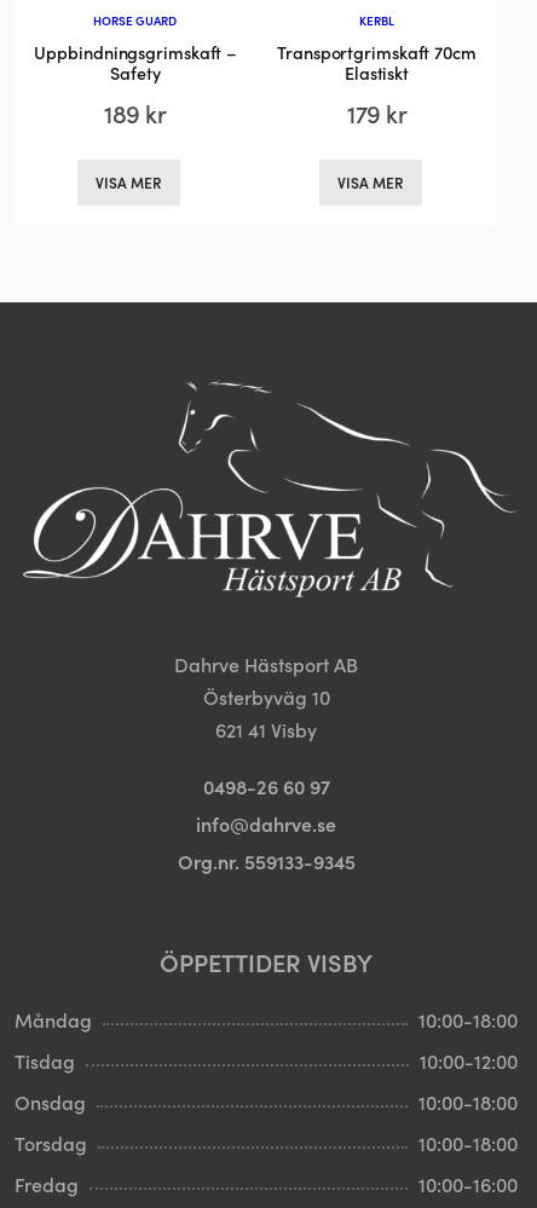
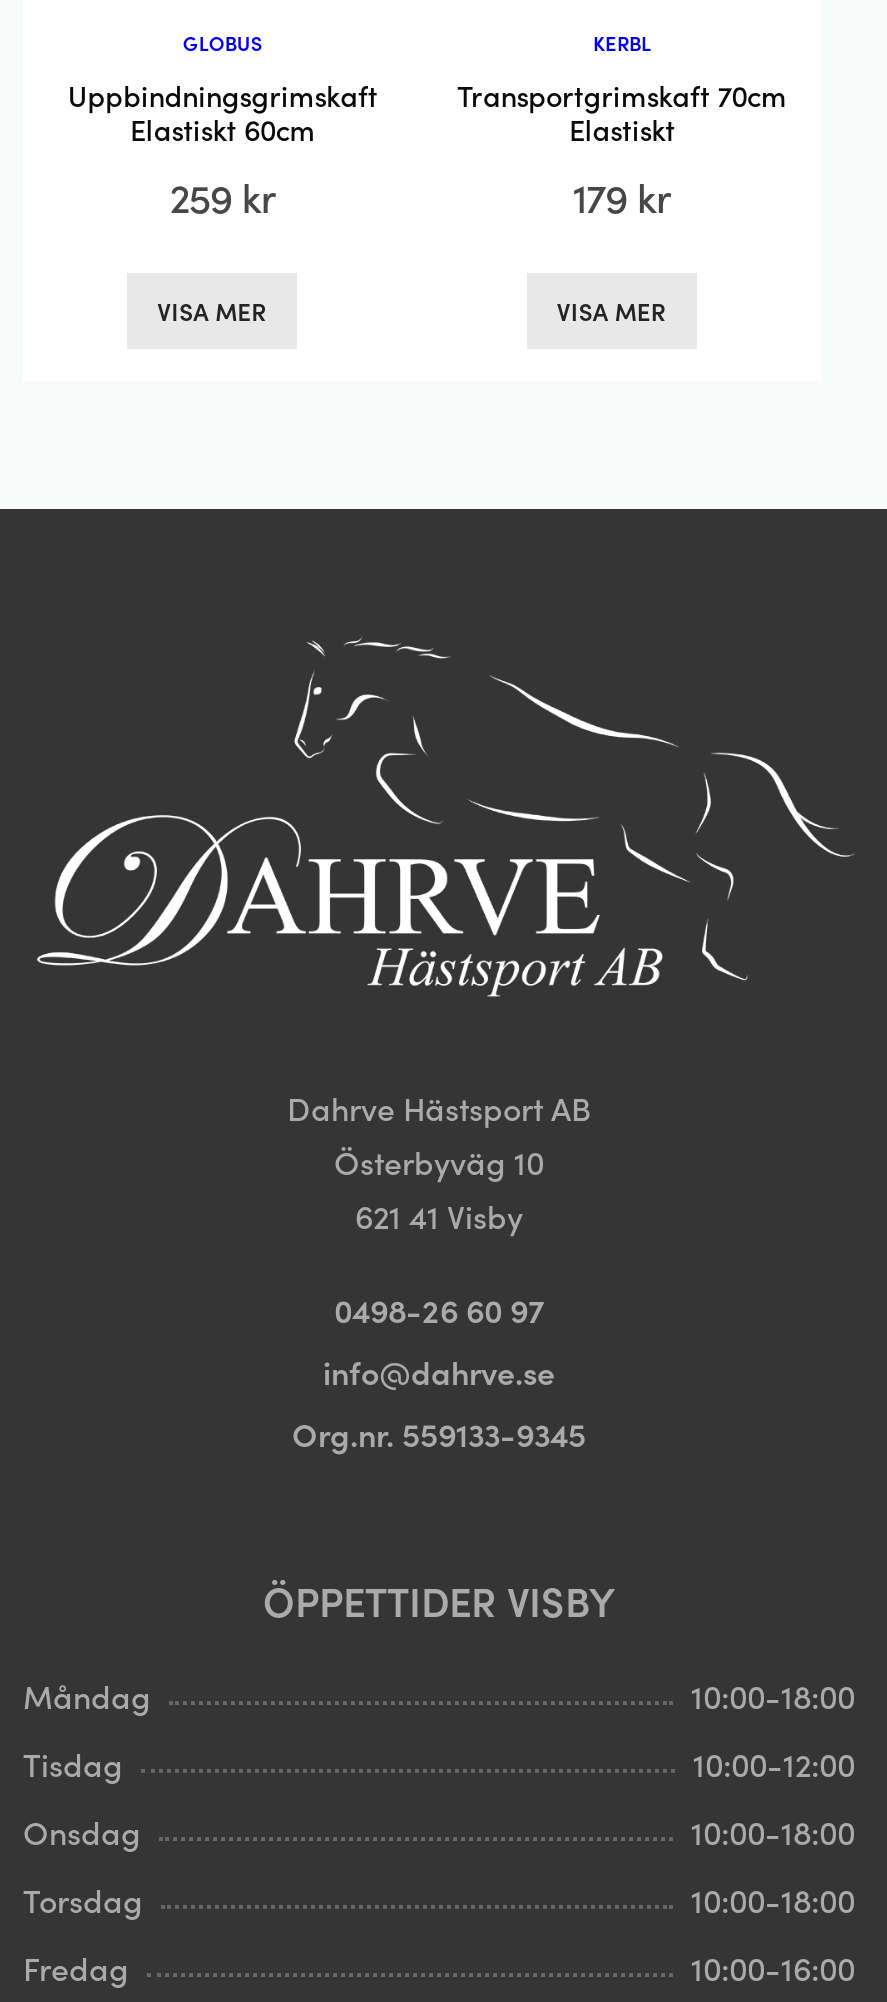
[93,12,177,29] HORSE GUARD -> [183,29,263,57] GLOBUS
[34,40,236,130] Uppbindningsgrimskaft – | Safety | 189 kr -> [68,75,378,223] Uppbindningsgrimskaft | Elastiskt 60cm | 259 kr

